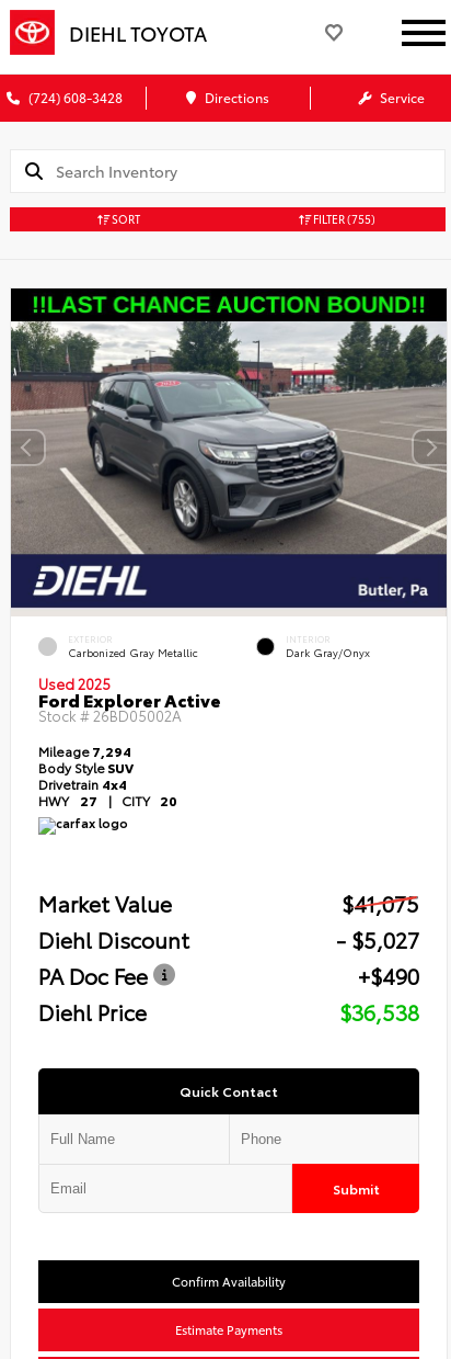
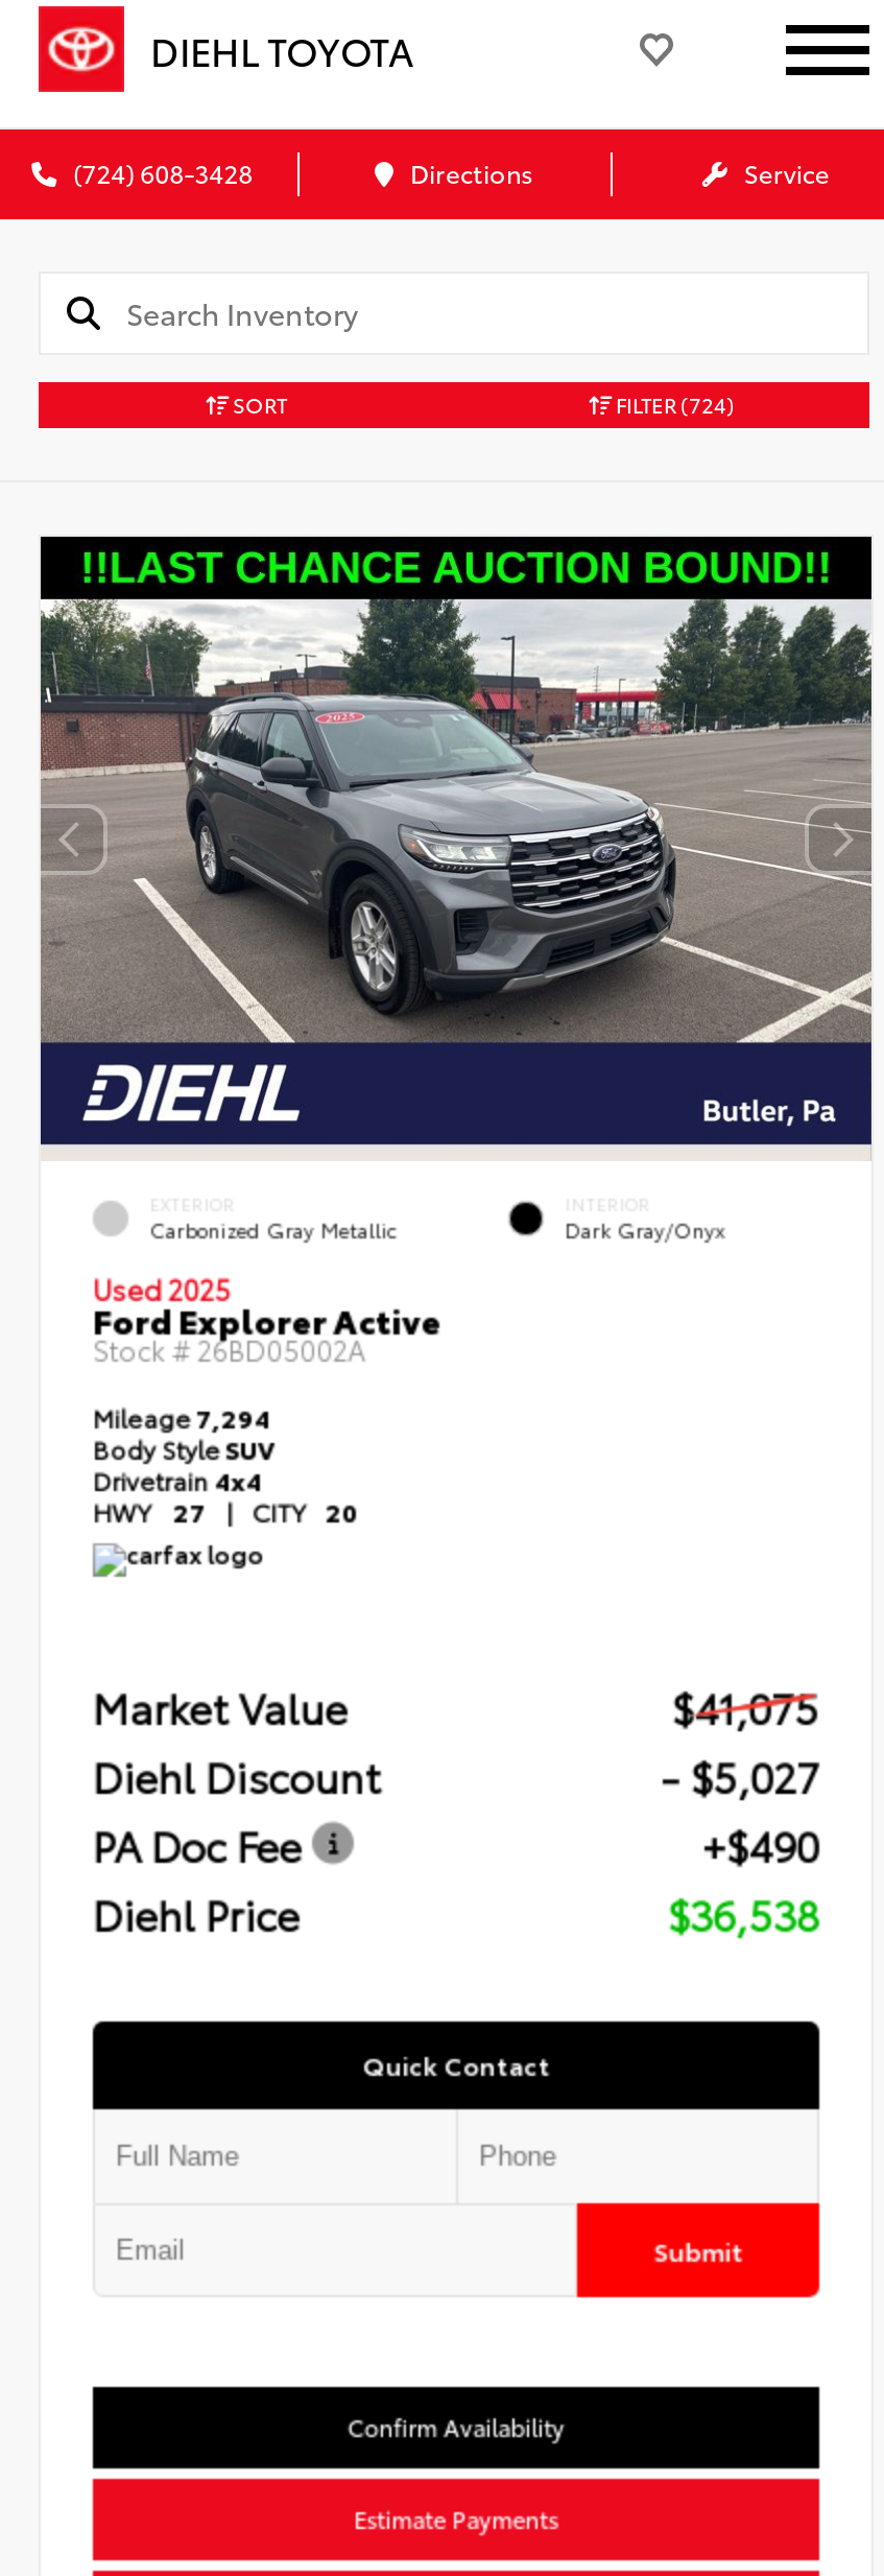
[310,210,375,227] FILTER (755) -> [612,388,735,419] FILTER (724)

